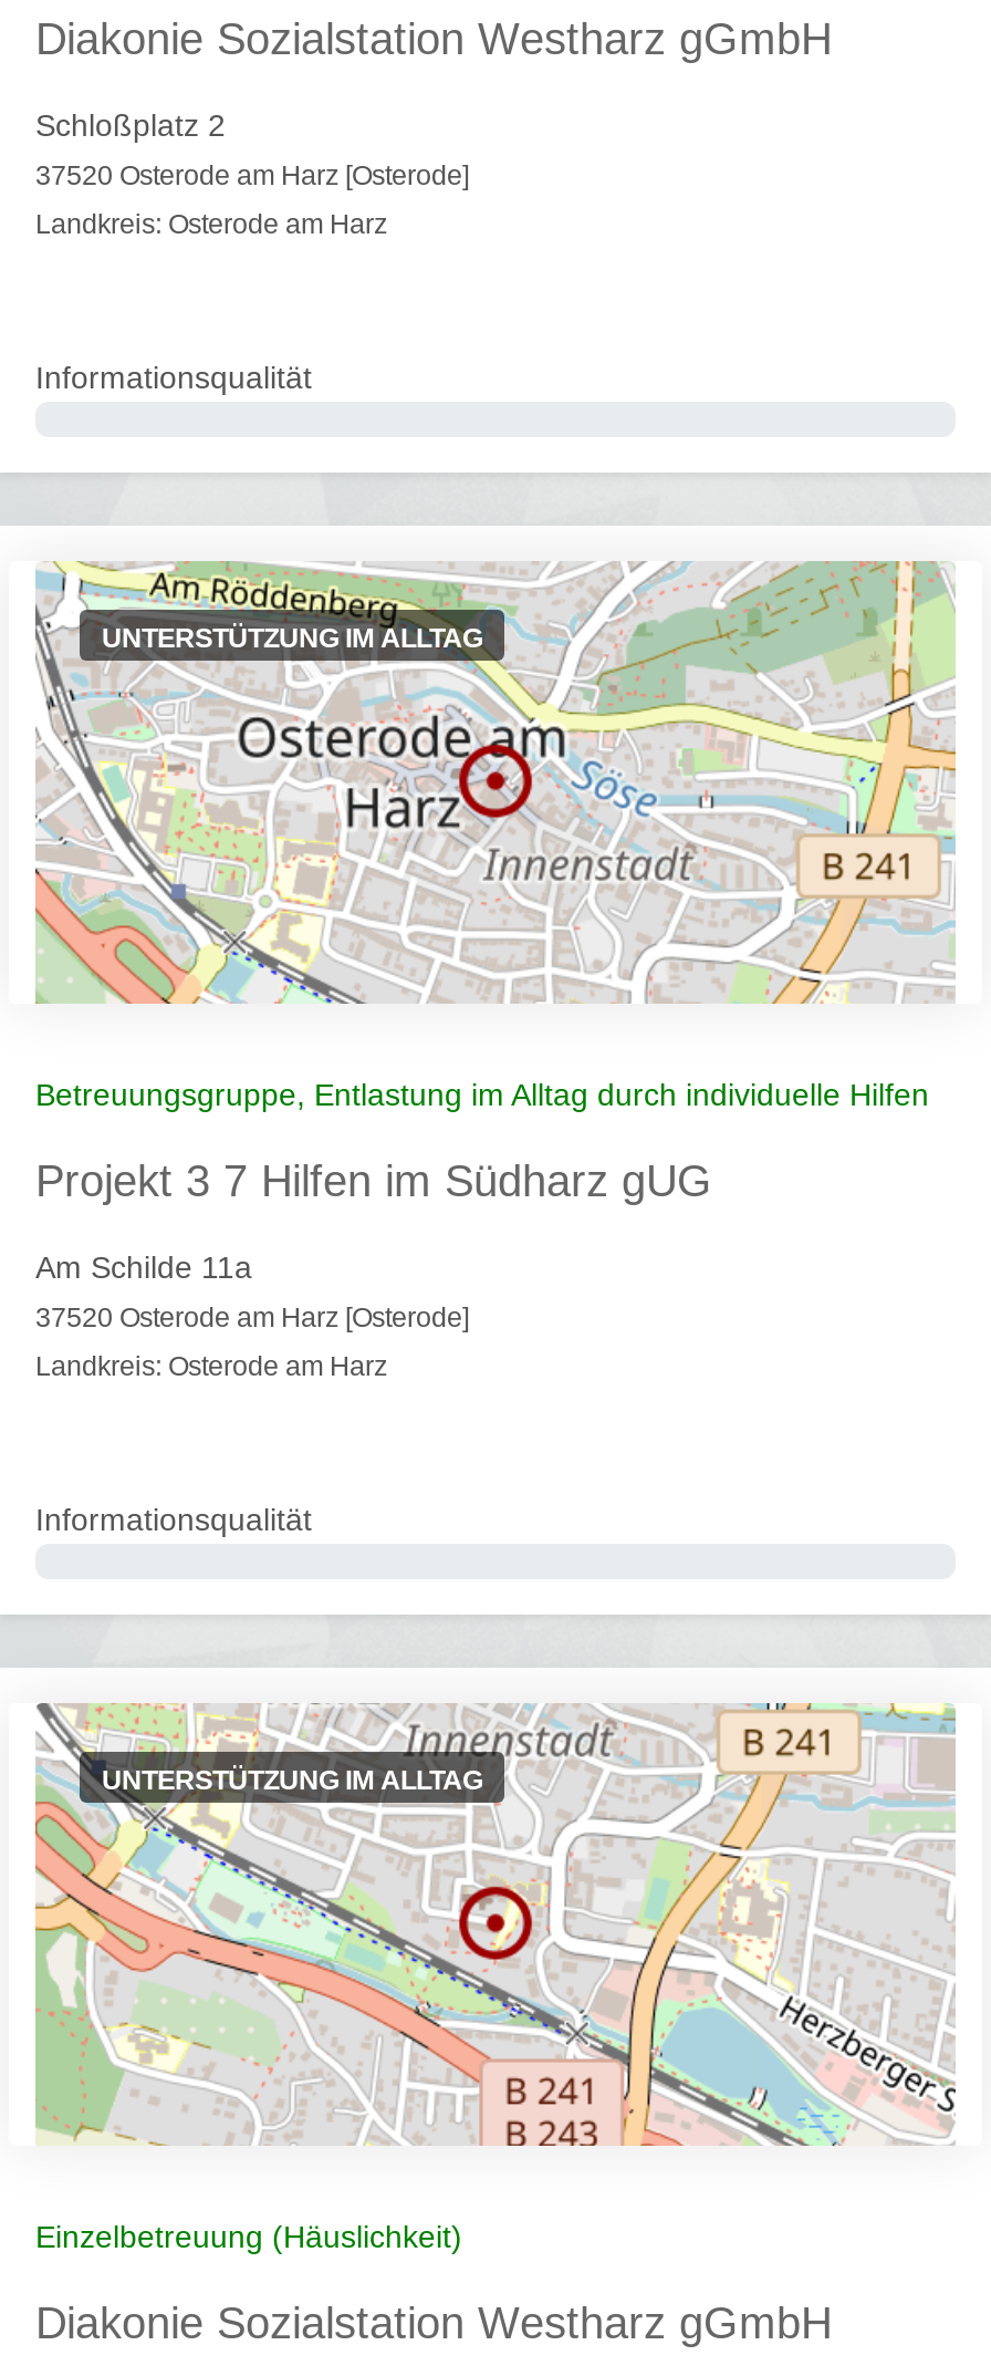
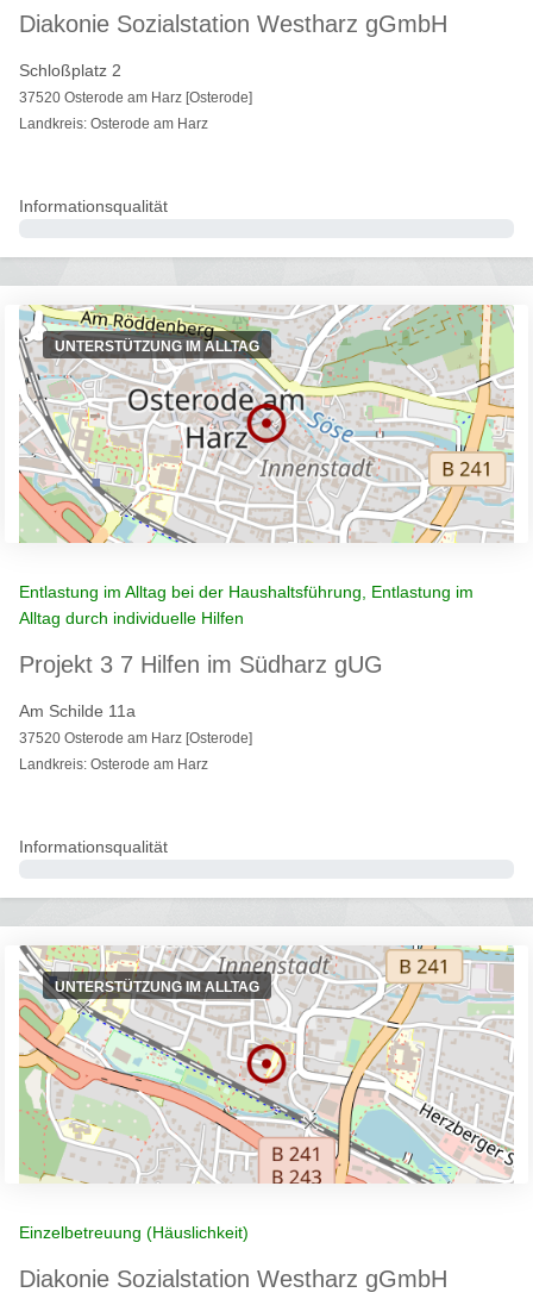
[35,1077,929,1112] Betreuungsgruppe, Entlastung im Alltag durch individuelle Hilfen -> [19,582,474,627] Entlastung im Alltag bei der Haushaltsführung, Entlastung im | Alltag durch individuelle Hilfen

